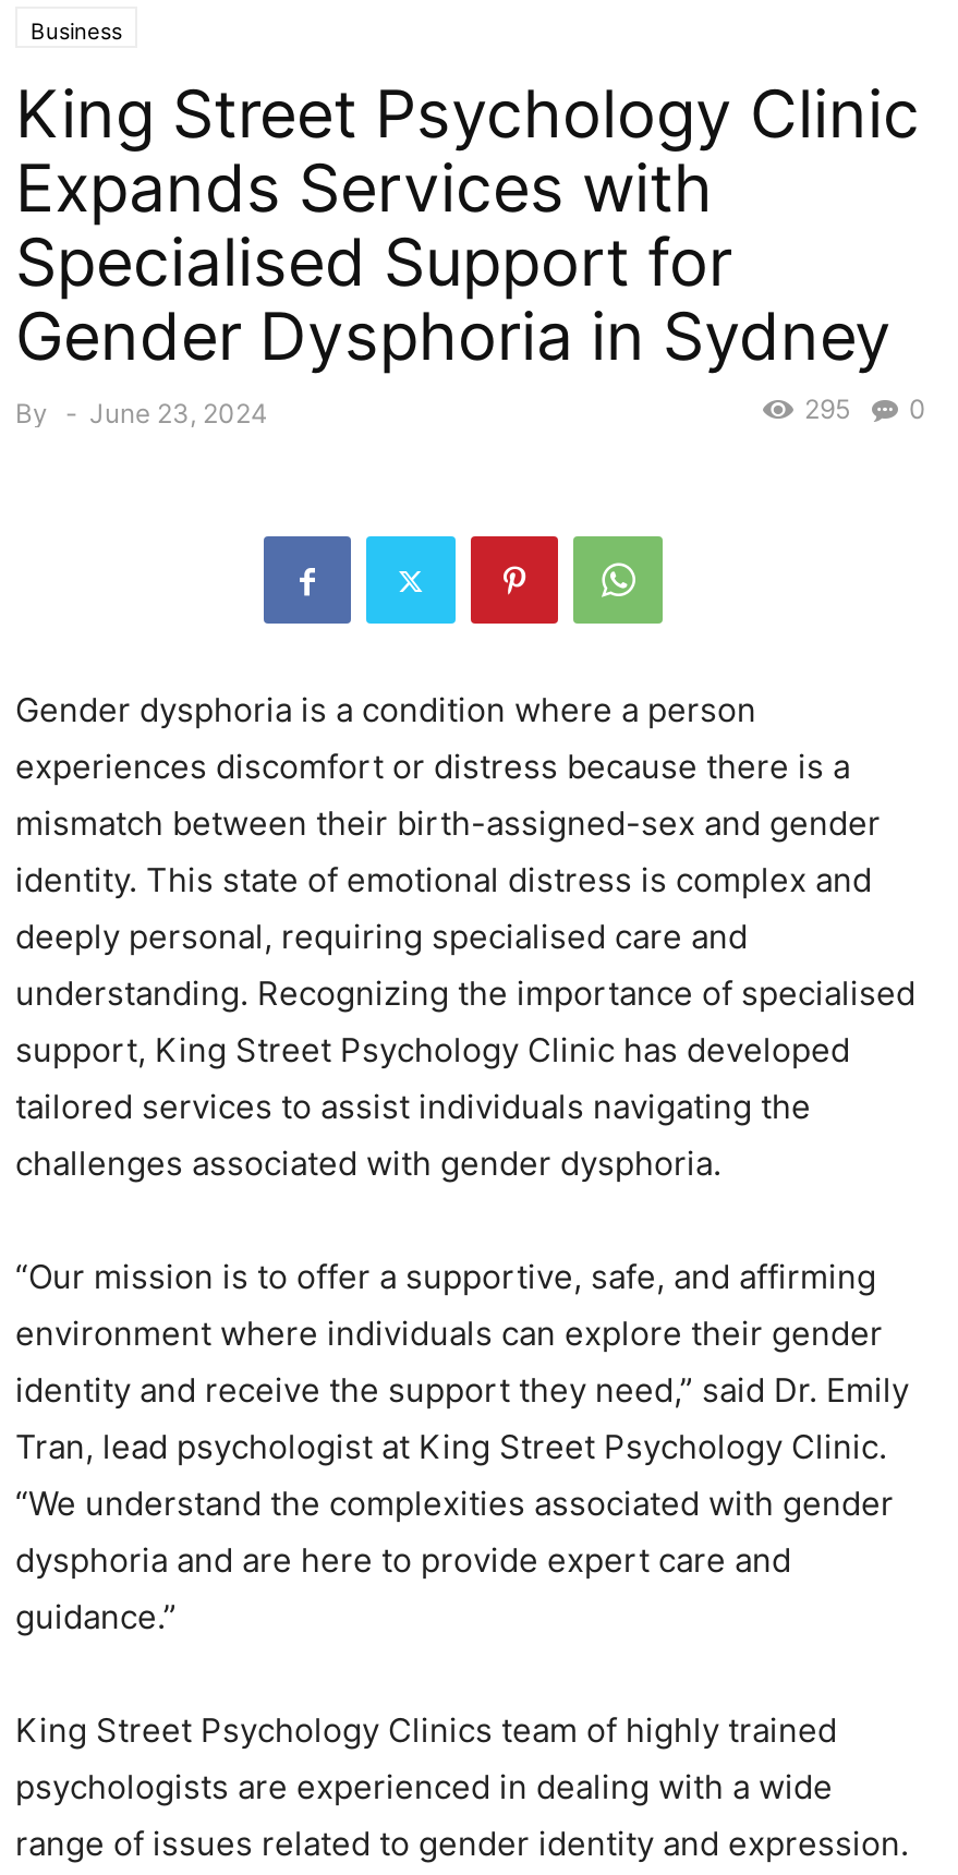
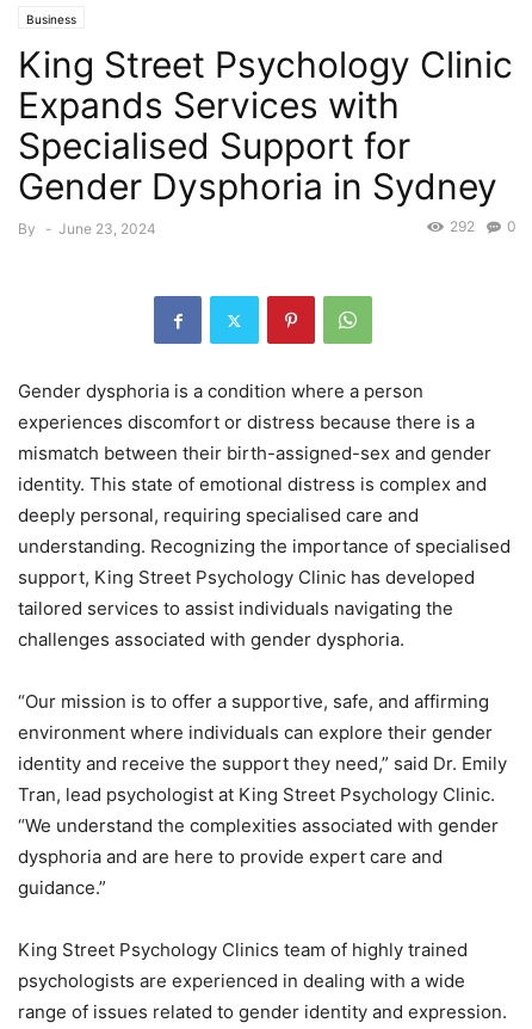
[804,392,926,425] 295 0 -> [450,217,516,235] 292 0

